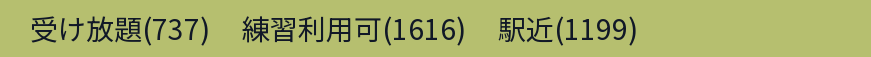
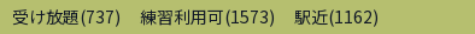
[242,8,466,48] 練習利用可(1616) -> [140,5,275,28] 練習利用可(1573)
[498,8,638,48] 駅近(1199) -> [294,5,379,28] 駅近(1162)

